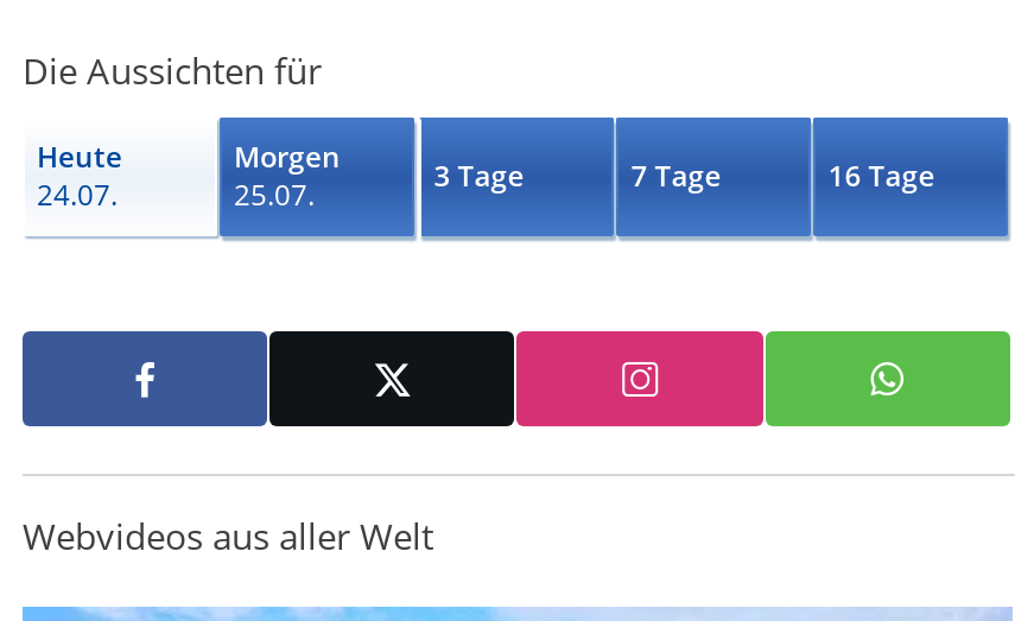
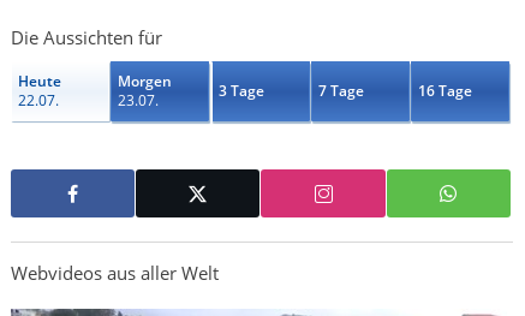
[37,175,118,216] 24.07. -> [18,91,59,111] 22.07.
[234,175,315,216] 25.07. -> [118,91,159,111] 23.07.

